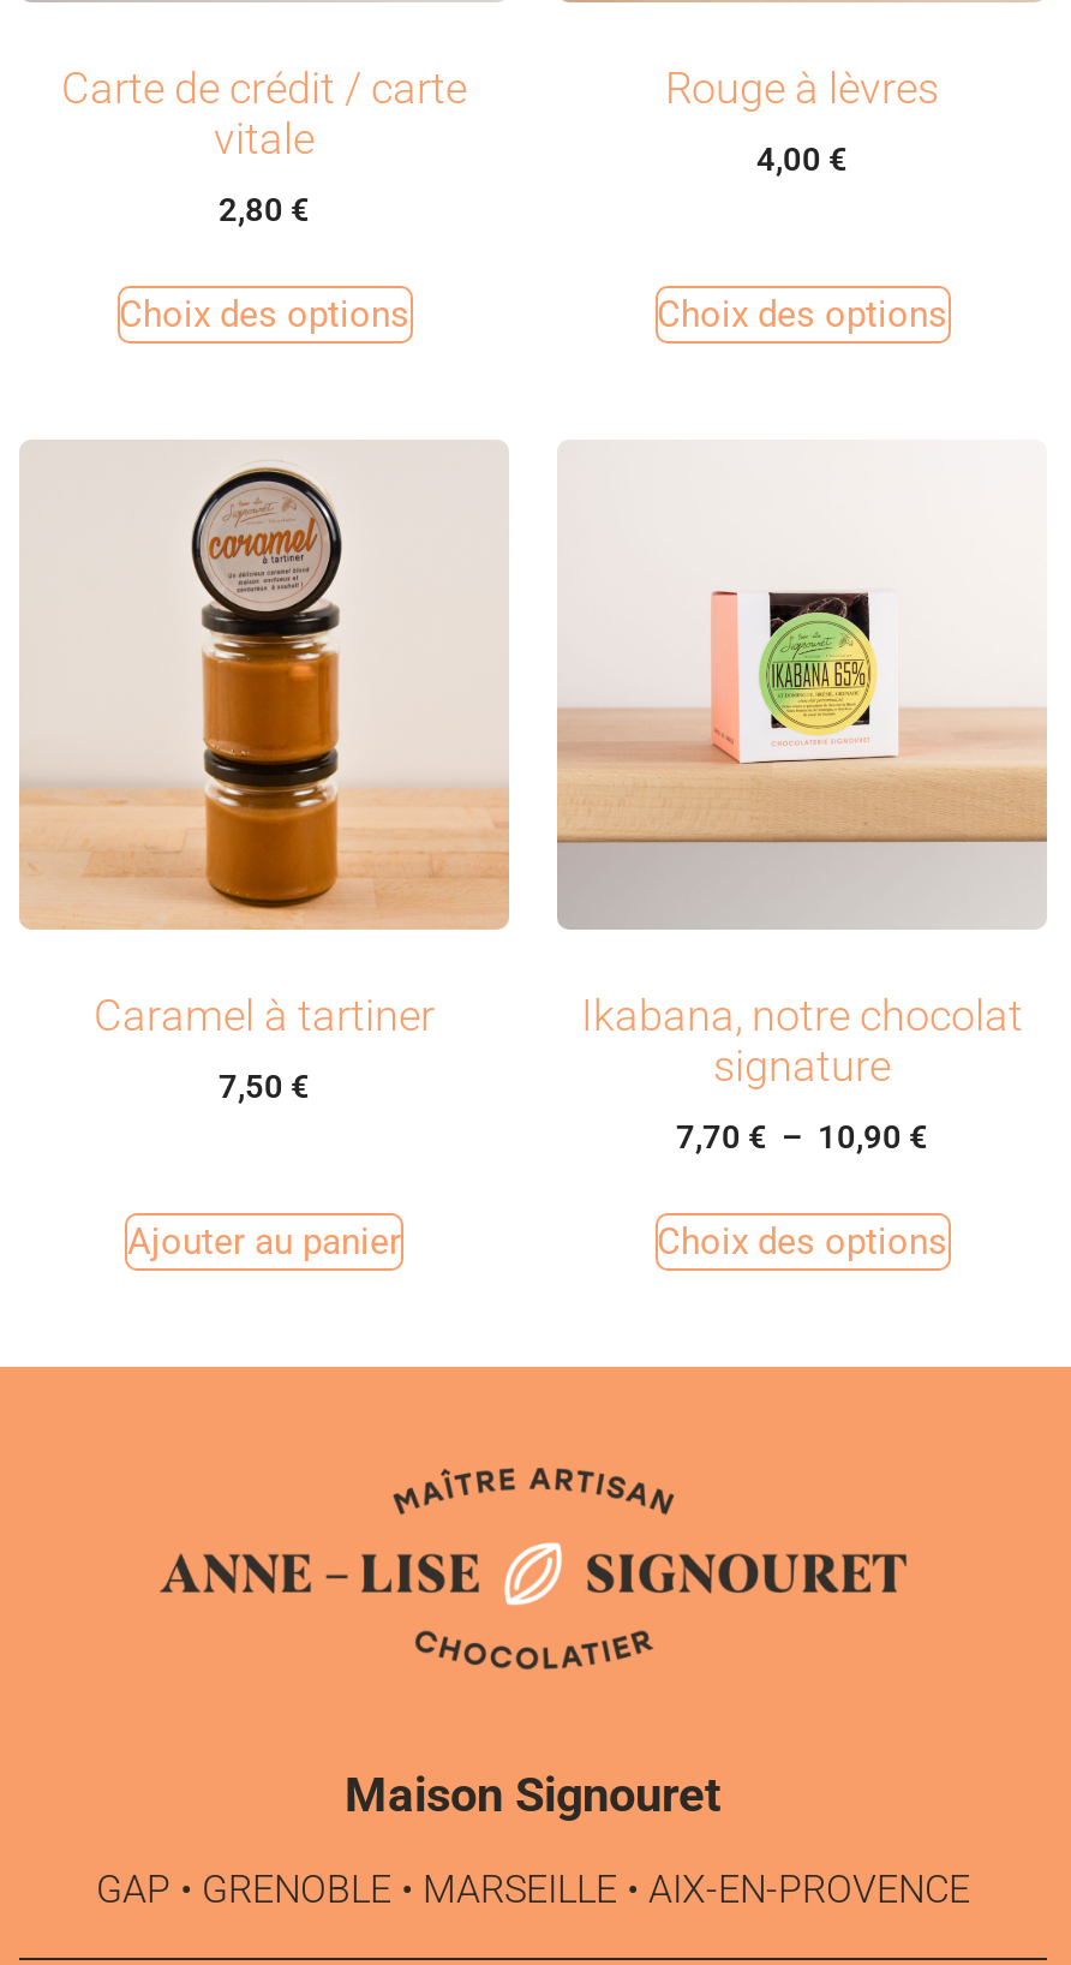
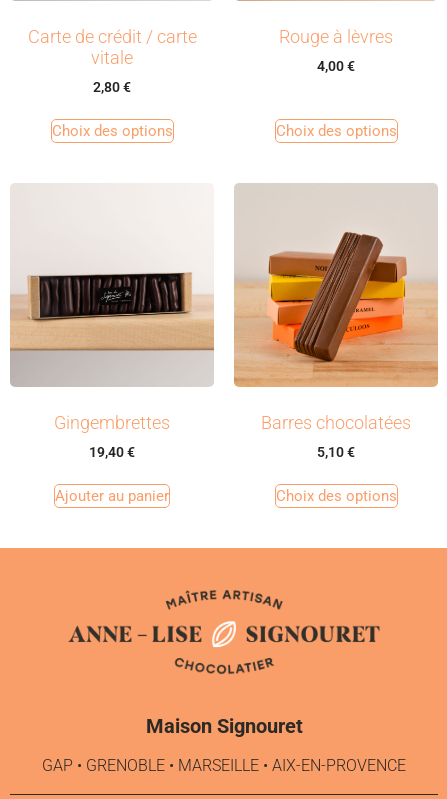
[19,464,509,1040] [image] | Caramel à tartiner -> [10,194,213,433] [image] | Gingembrettes
[557,495,1045,1091] [image] | Ikabana, notre chocolat | signature -> [234,184,438,433] [image] | Barres chocolatées
[219,1067,310,1105] 7,50 € -> [89,444,135,460] 19,40 €
[676,1117,928,1156] 7,70 € – 10,90 € -> [317,444,355,460] 5,10 €

